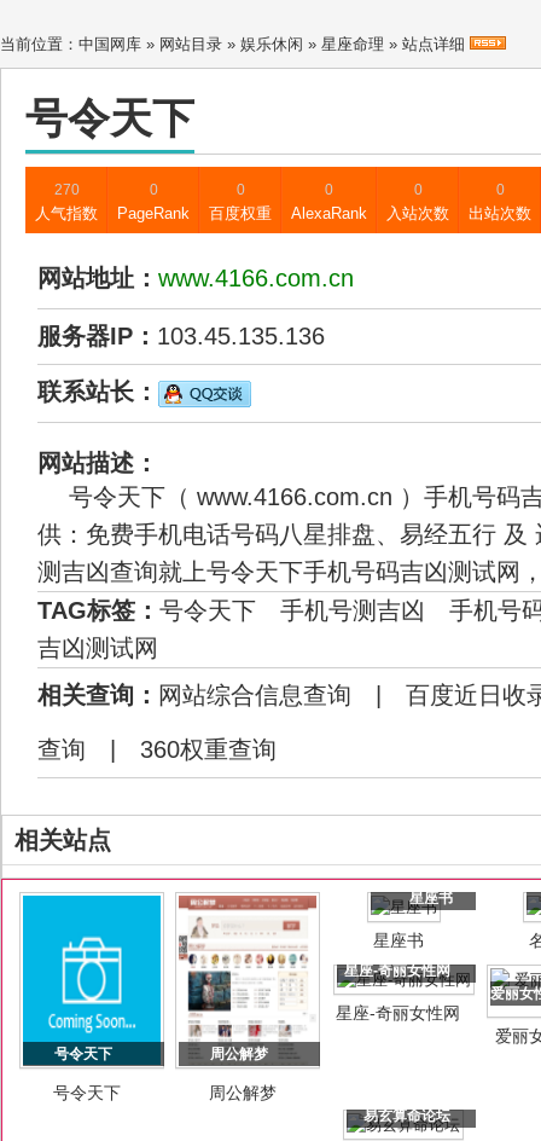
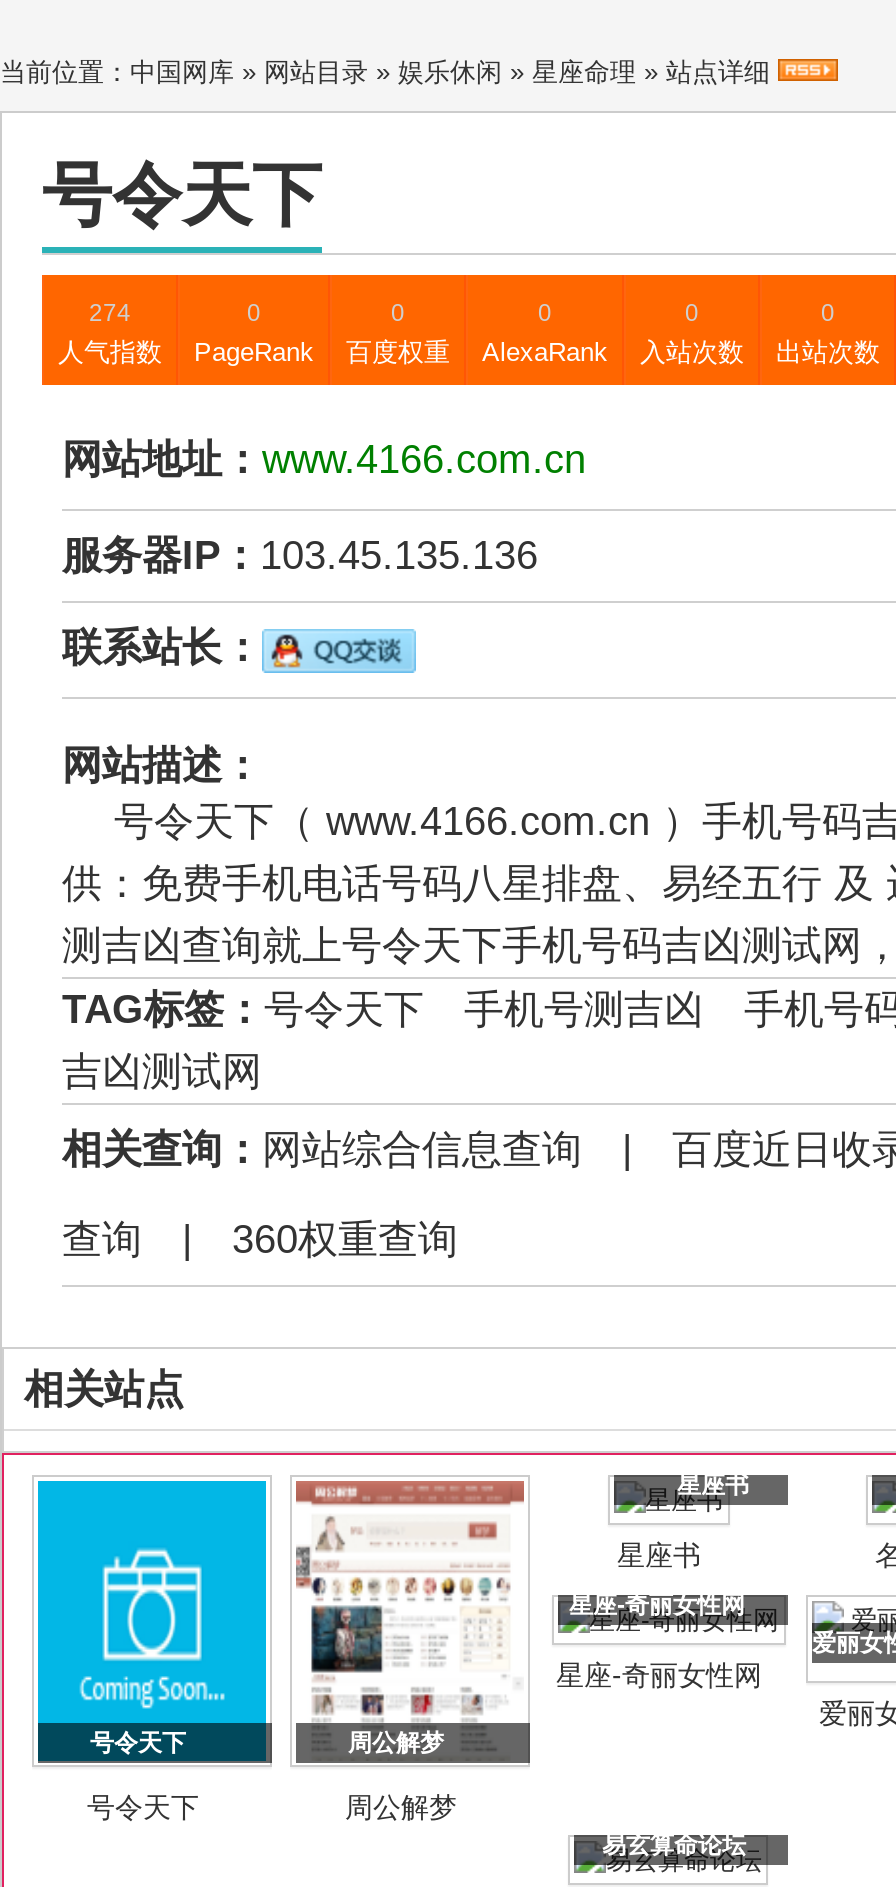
[54,181,79,198] 270 -> [89,299,131,327] 274

